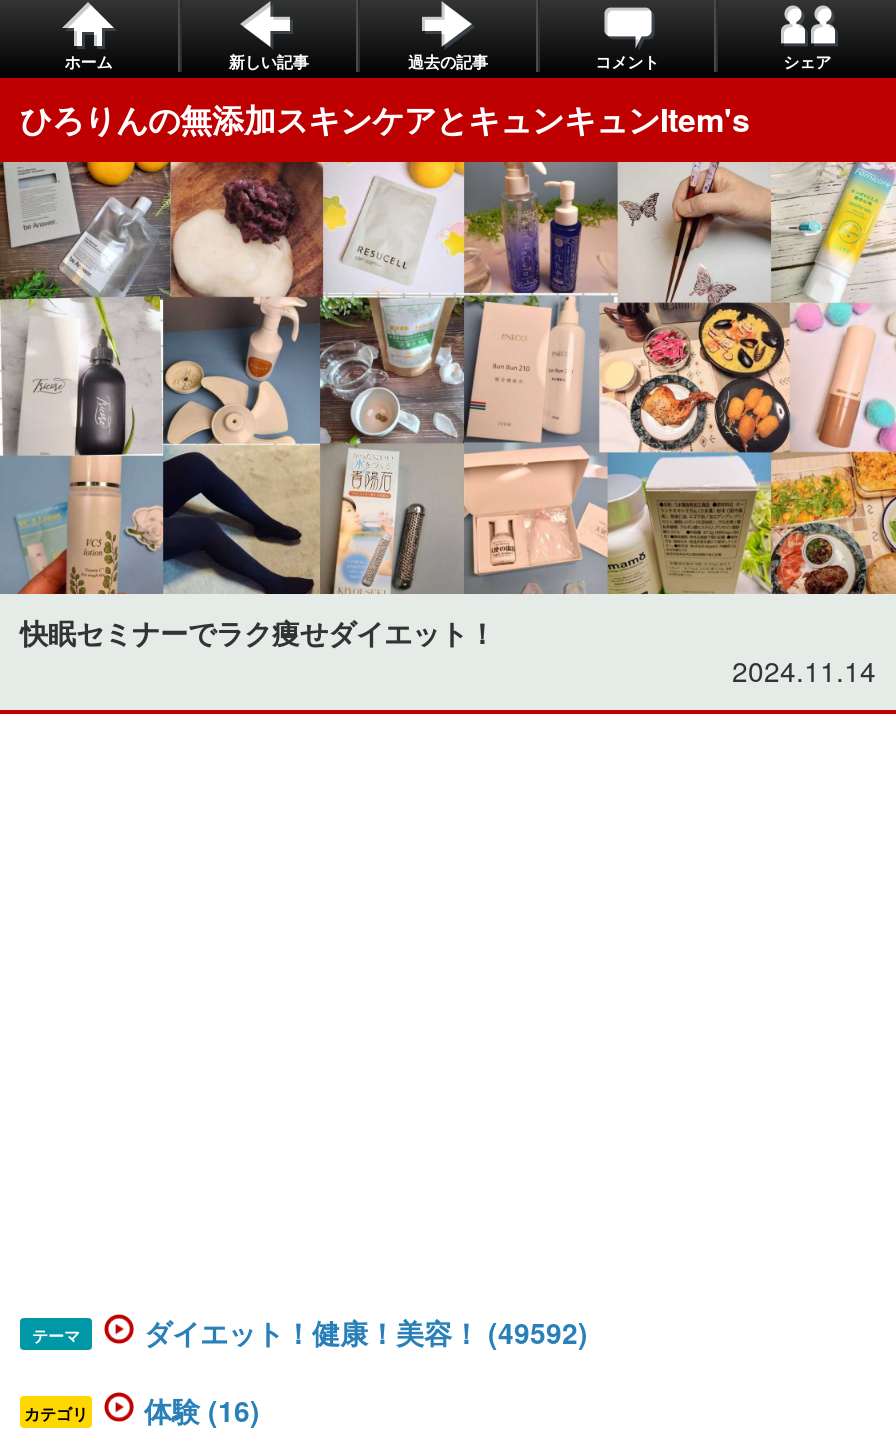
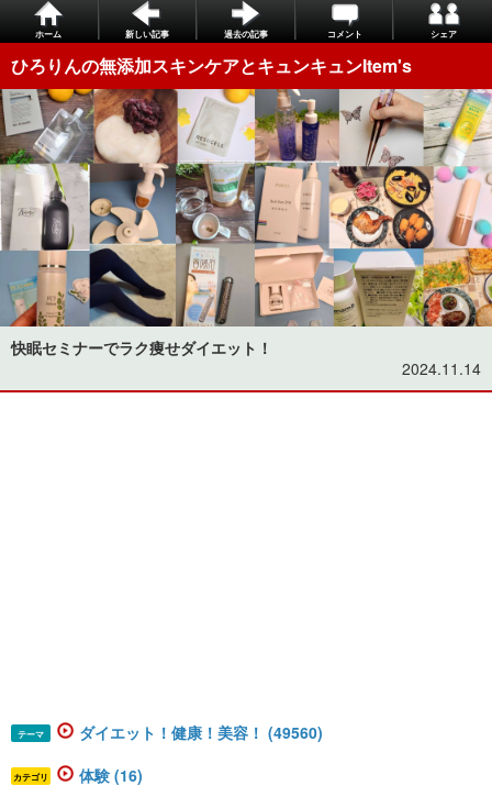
[144,1312,588,1352] ダイエット！健康！美容！ (49592) -> [79,721,323,743] ダイエット！健康！美容！ (49560)

